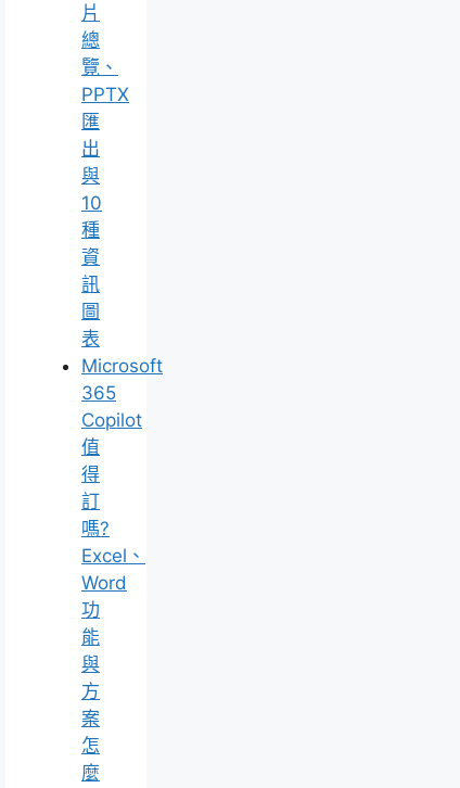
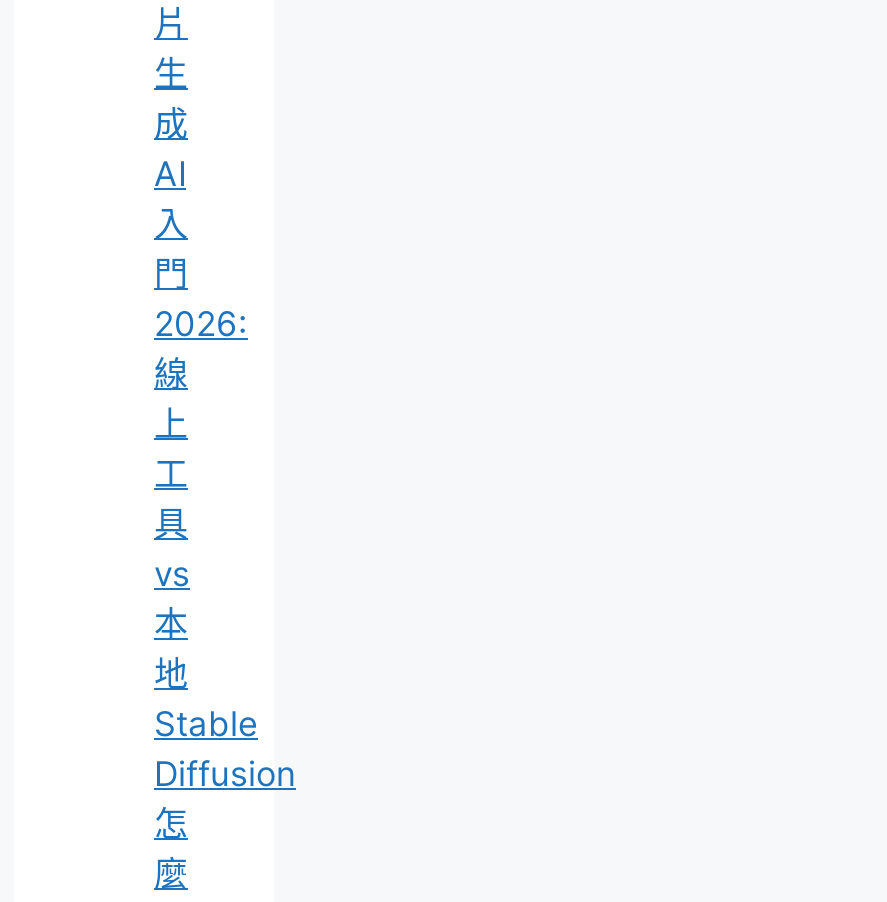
[81,30,163,730] 總 | 覽、 | PPTX | 匯 | 出 | 與 | 10 | 種 | 資 | 訊 | 圖 | 表 | Microsoft | 365 | Copilot | 值 | 得 | 訂 | 嗎? | Excel、 | Word | 功 | 能 | 與 | 方 | 案 -> [154,55,296,795] 生 | 成 | AI | 入 | 門 | 2026: | 線 | 上 | 工 | 具 | vs | 本 | 地 | Stable | Diffusion

